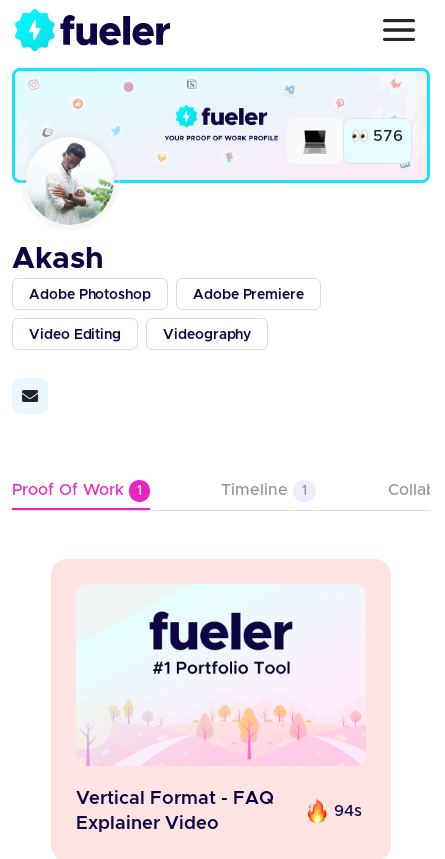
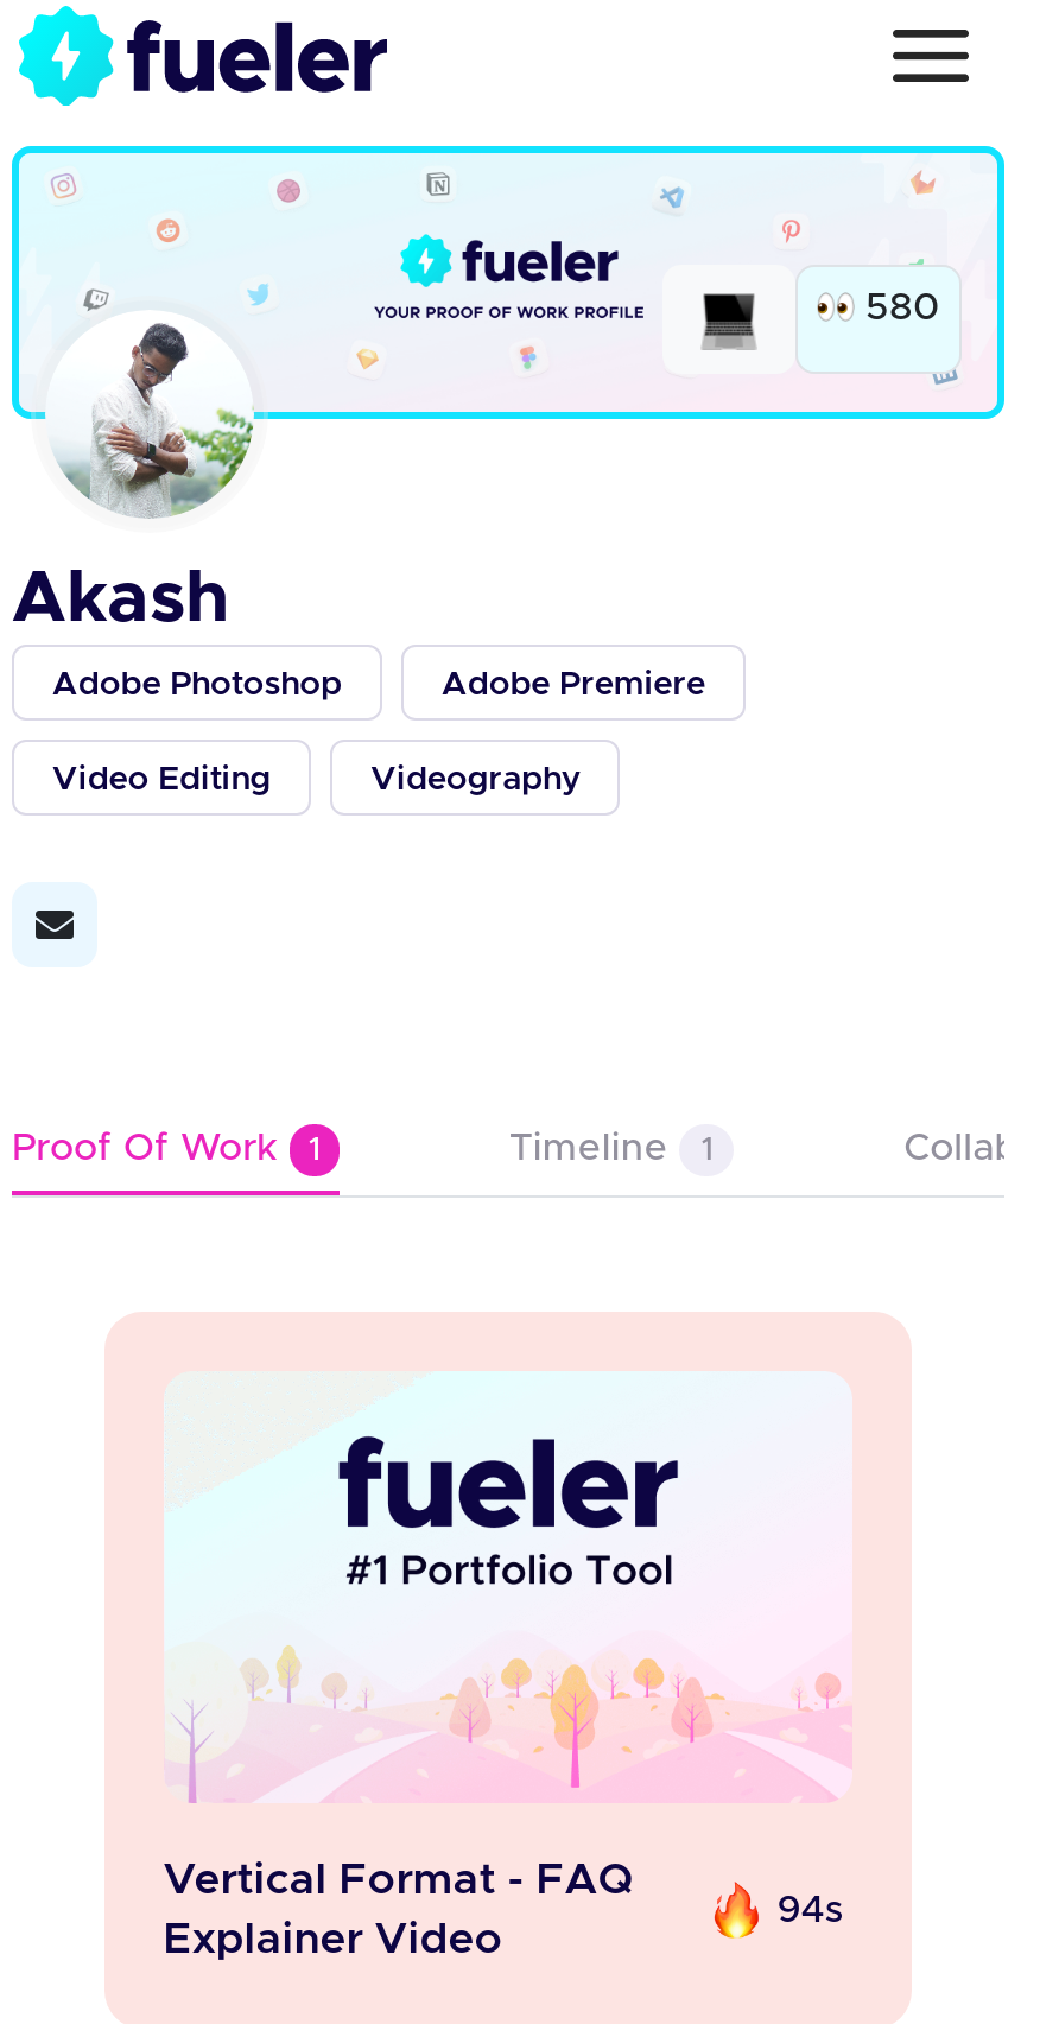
[372,128,402,144] 576 -> [865,290,939,328] 580

